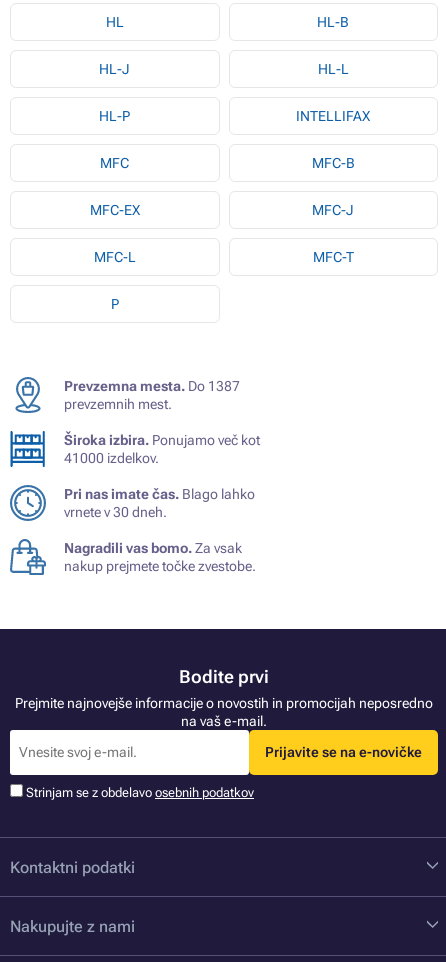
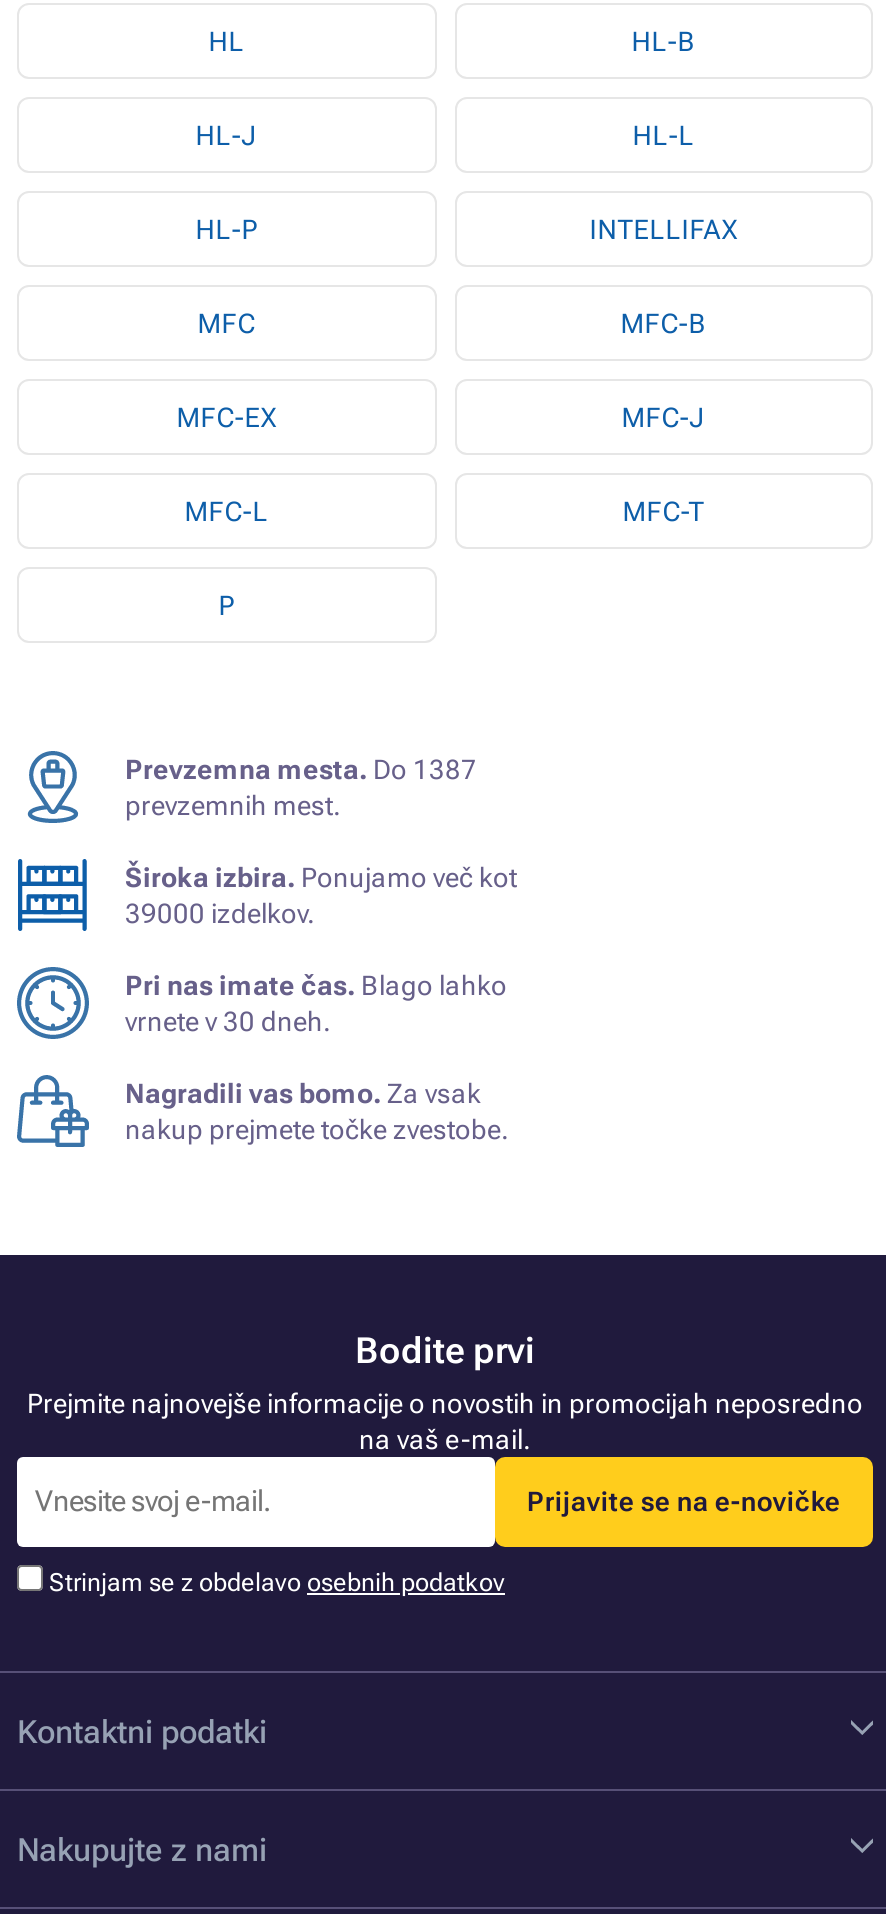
[64,450,159,466] 41000 izdelkov. -> [125,898,315,930] 39000 izdelkov.

